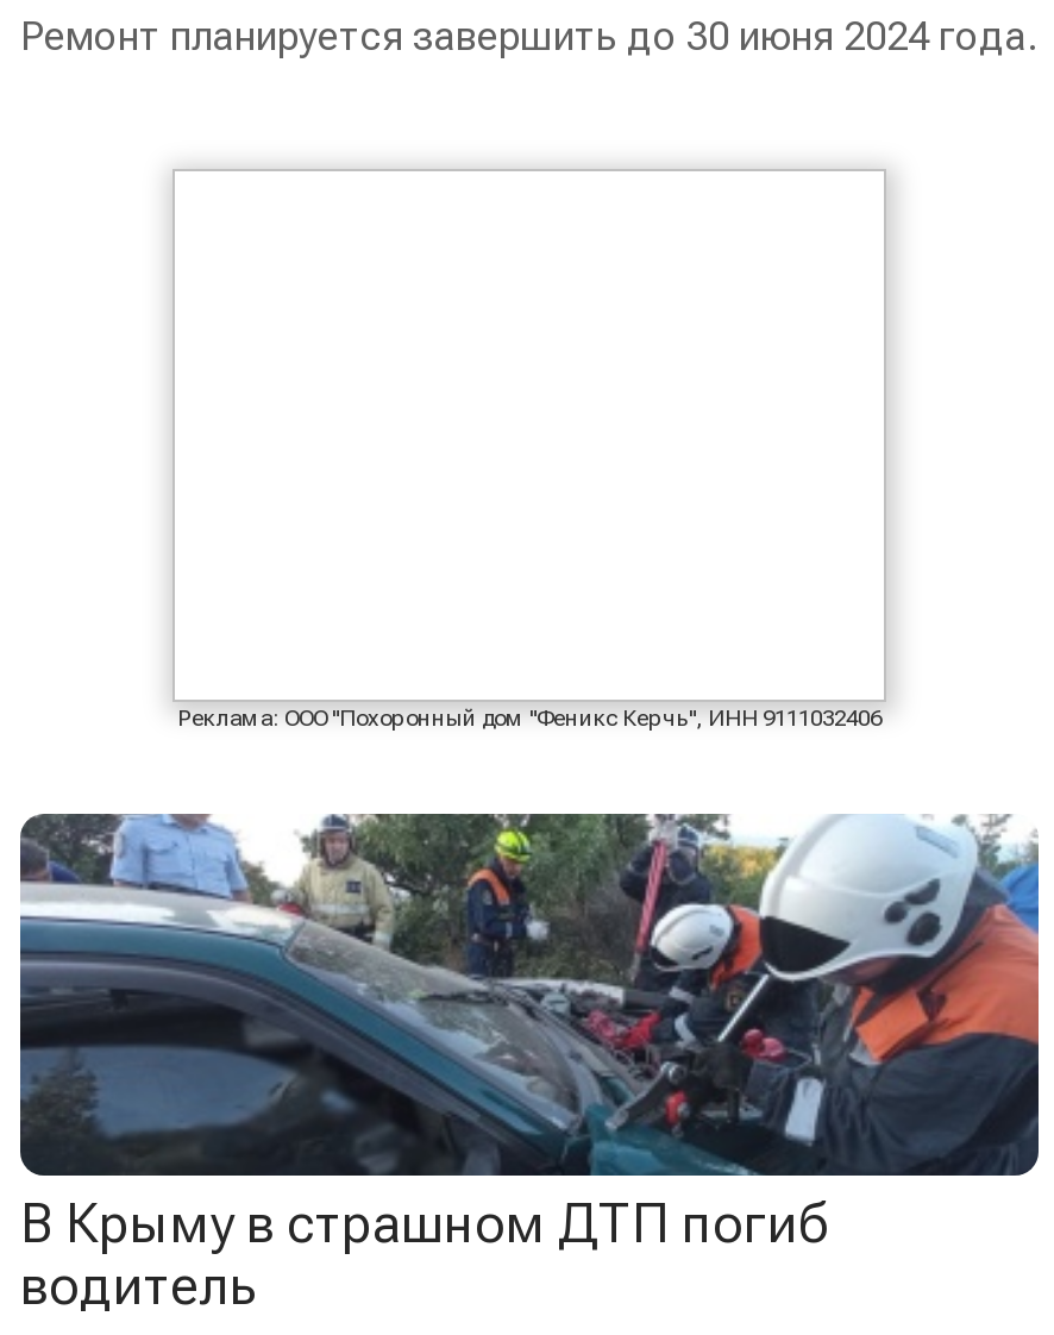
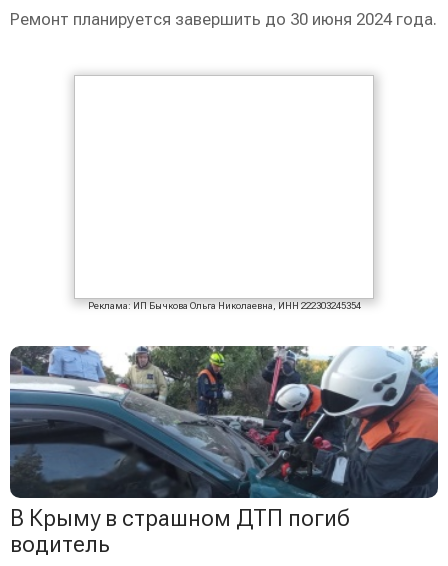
[177,705,882,732] Реклама: ООО "Похоронный дом "Феникс Керчь", ИНН 9111032406 -> [87,300,360,311] Реклама: ИП Бычкова Ольга Николаевна, ИНН 222303245354

